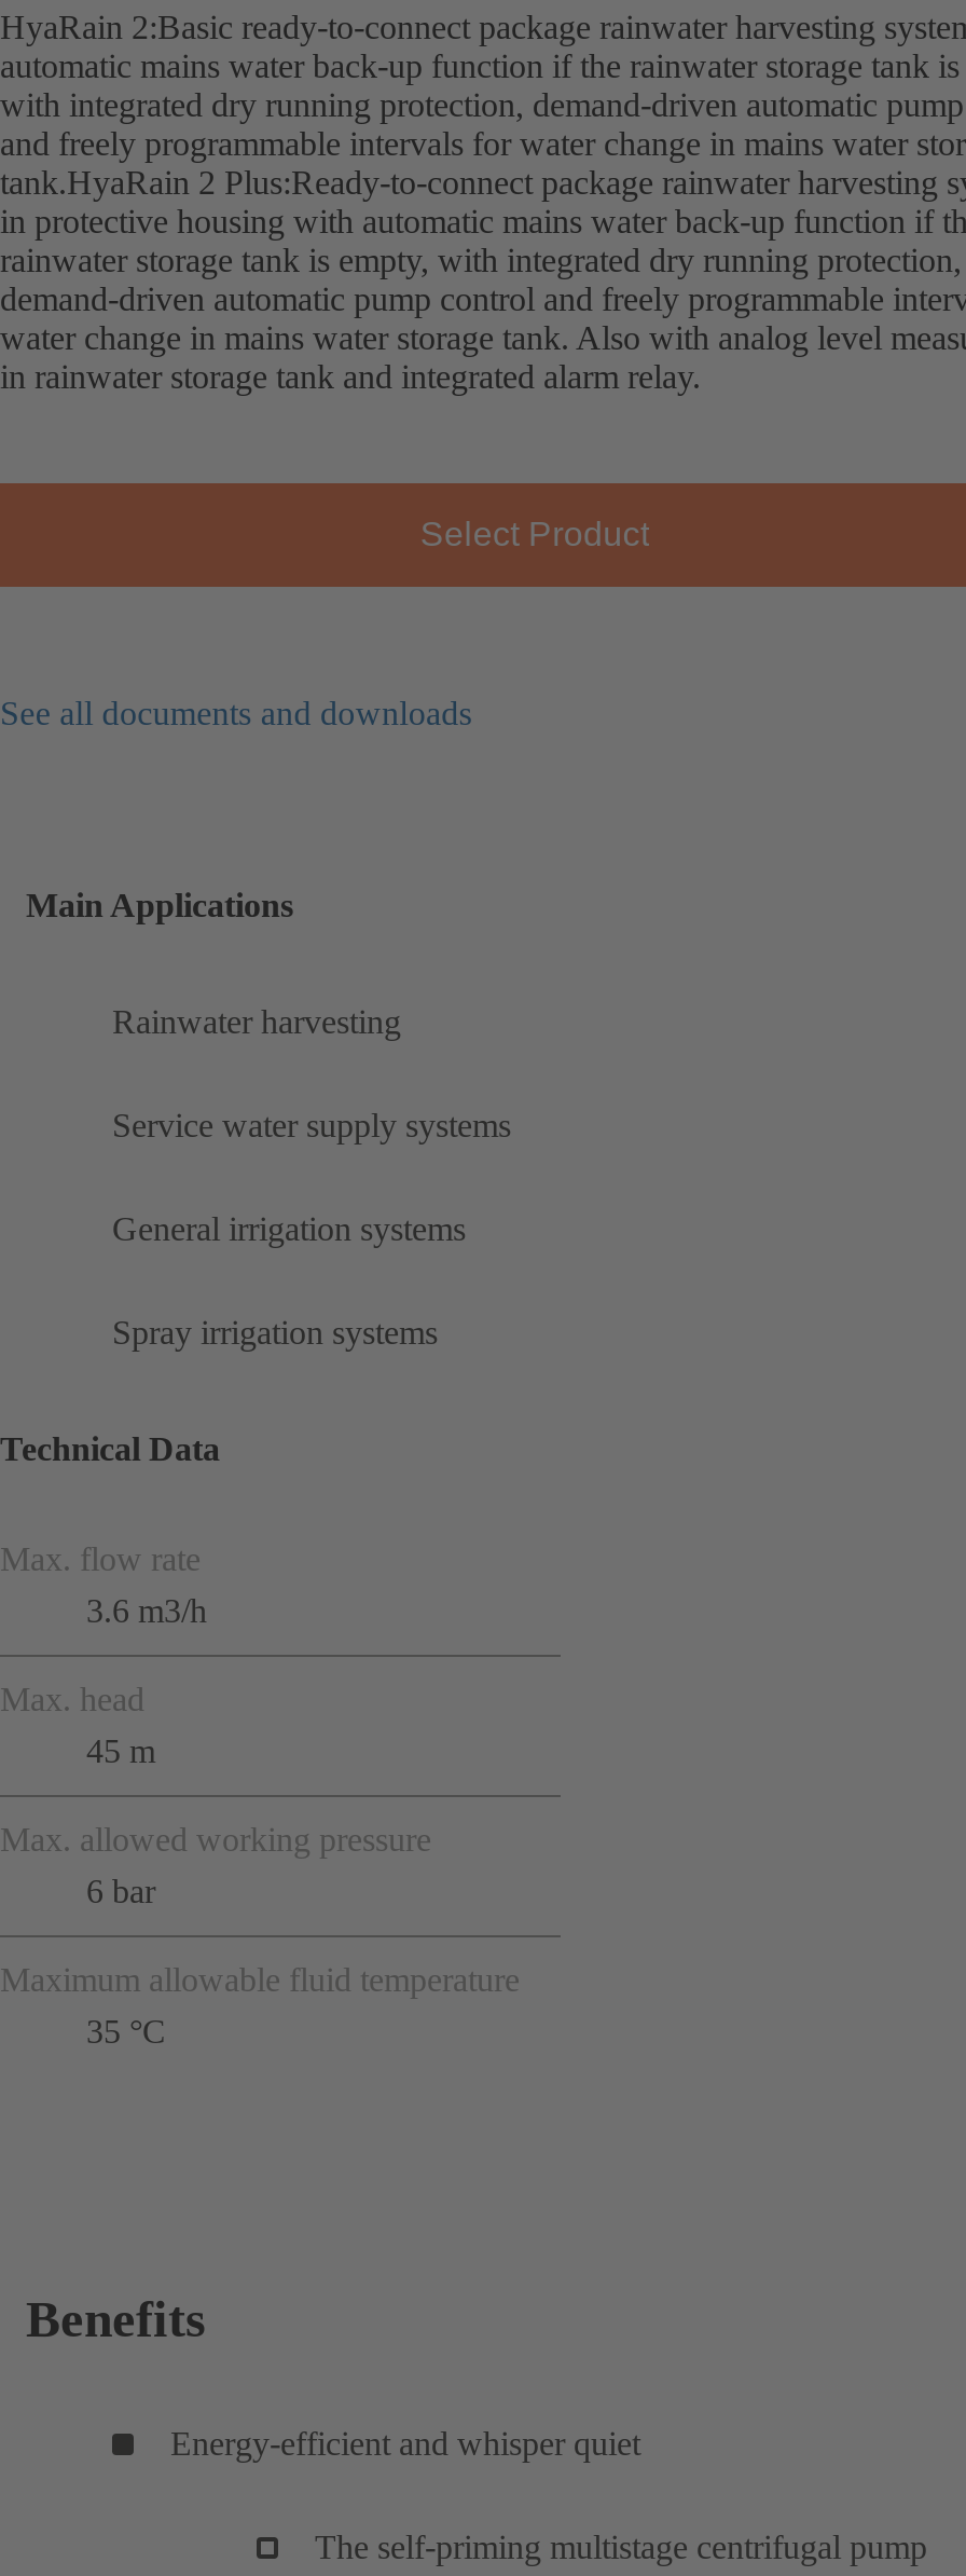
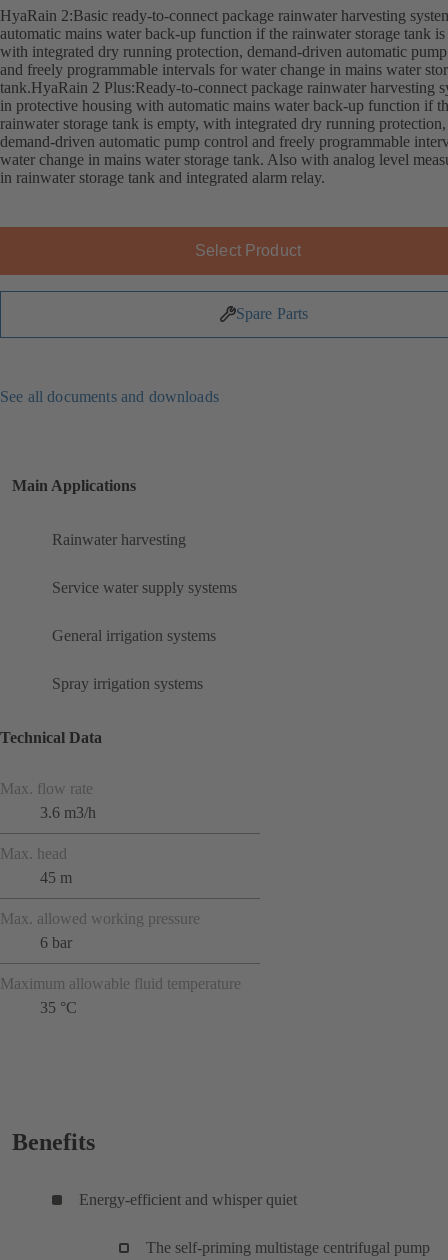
none -> [236,305,308,322] Spare Parts

